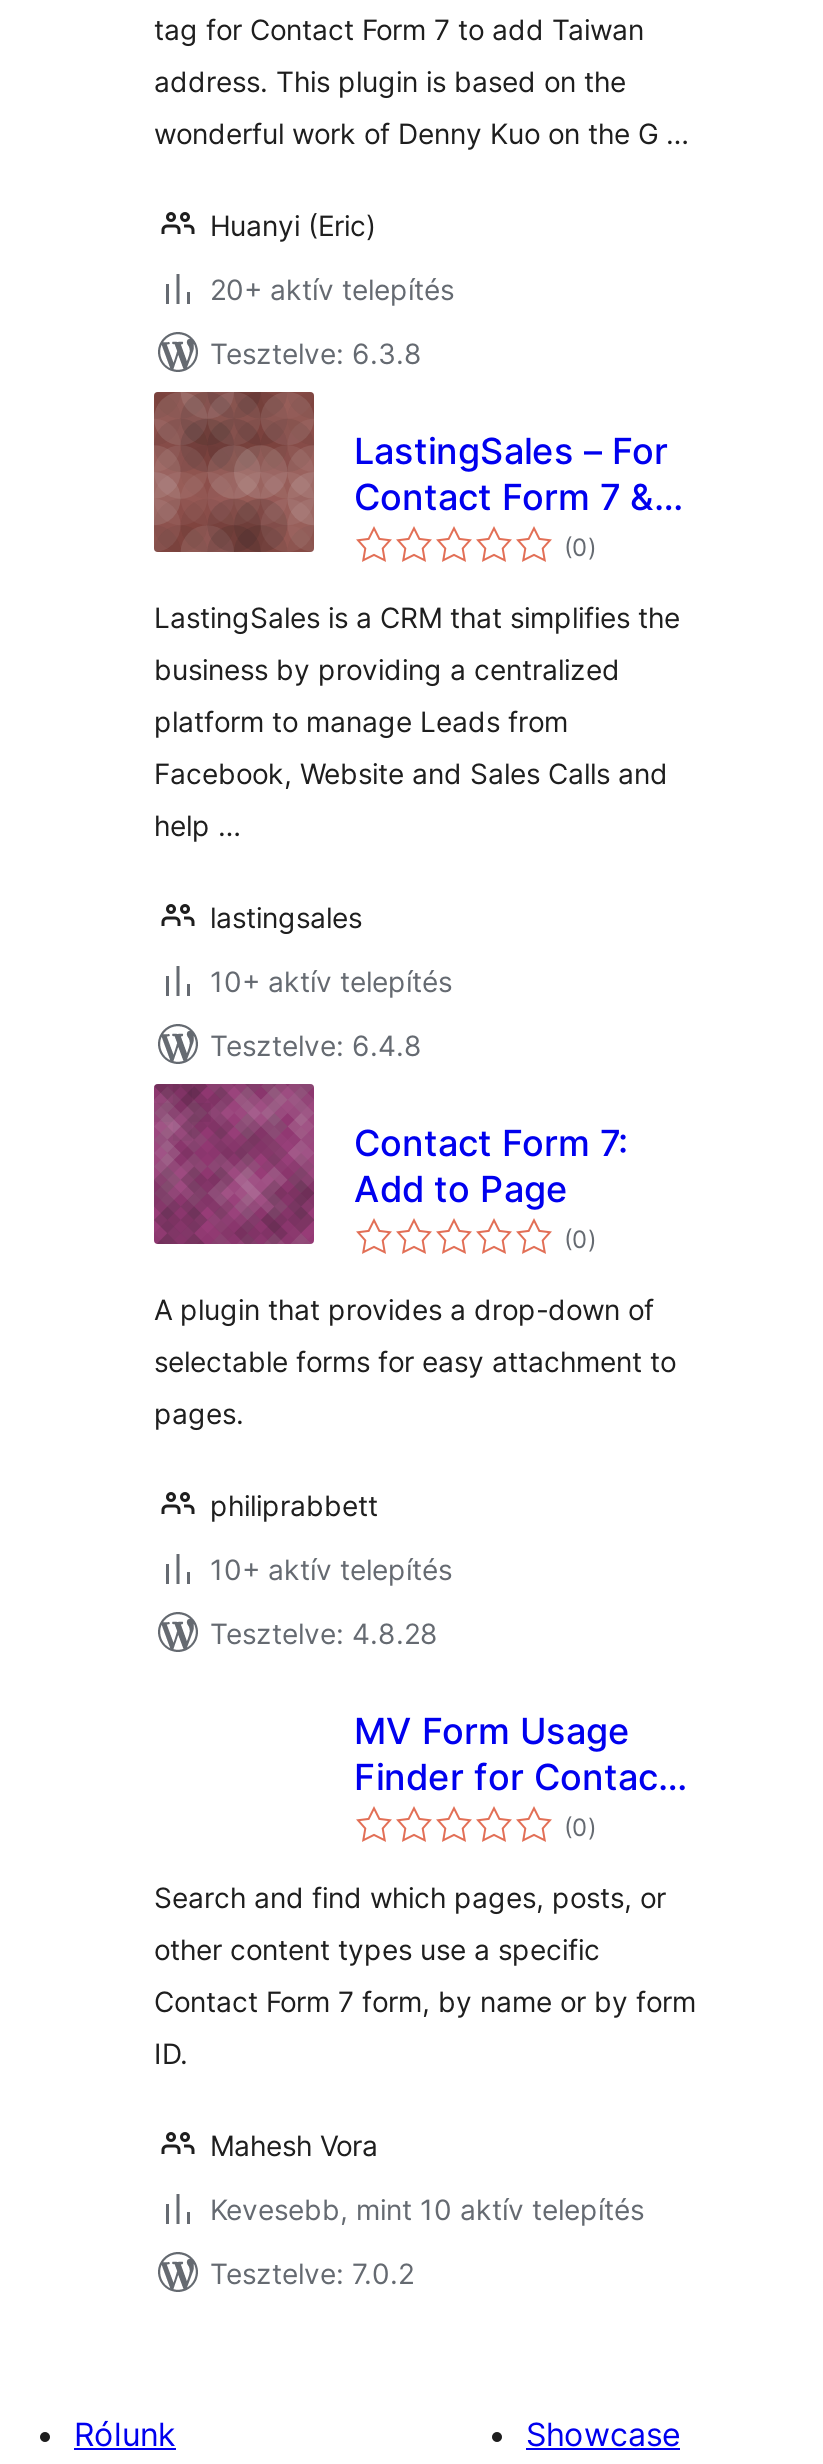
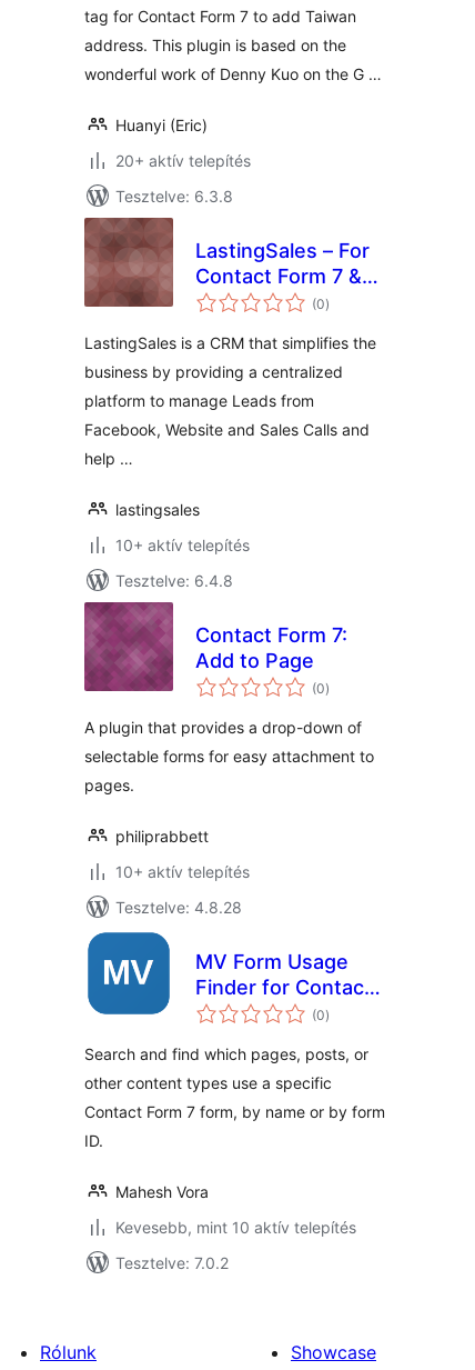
none -> [87,931,171,1016] [image]

